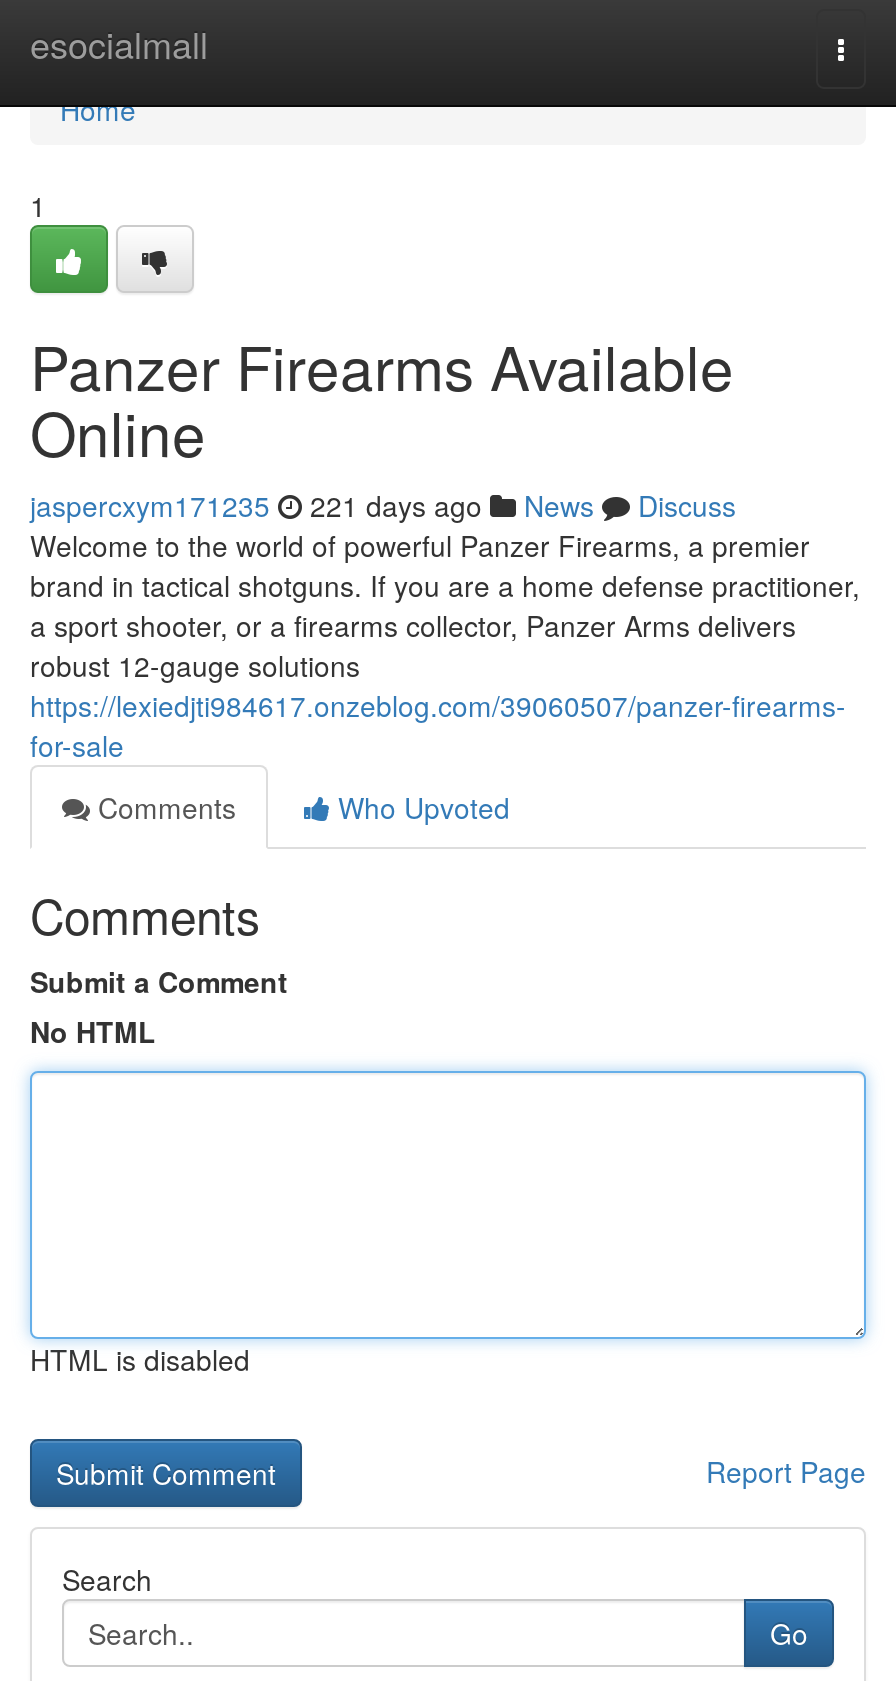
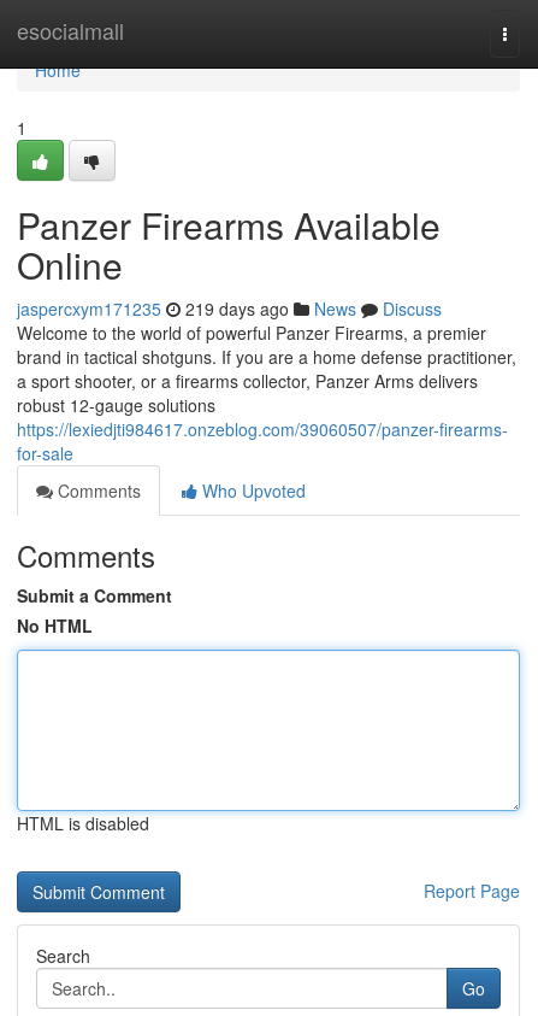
[30,485,736,525] jaspercxym171235 221 days ago News Discuss -> [17,296,442,321] jaspercxym171235 219 days ago News Discuss

